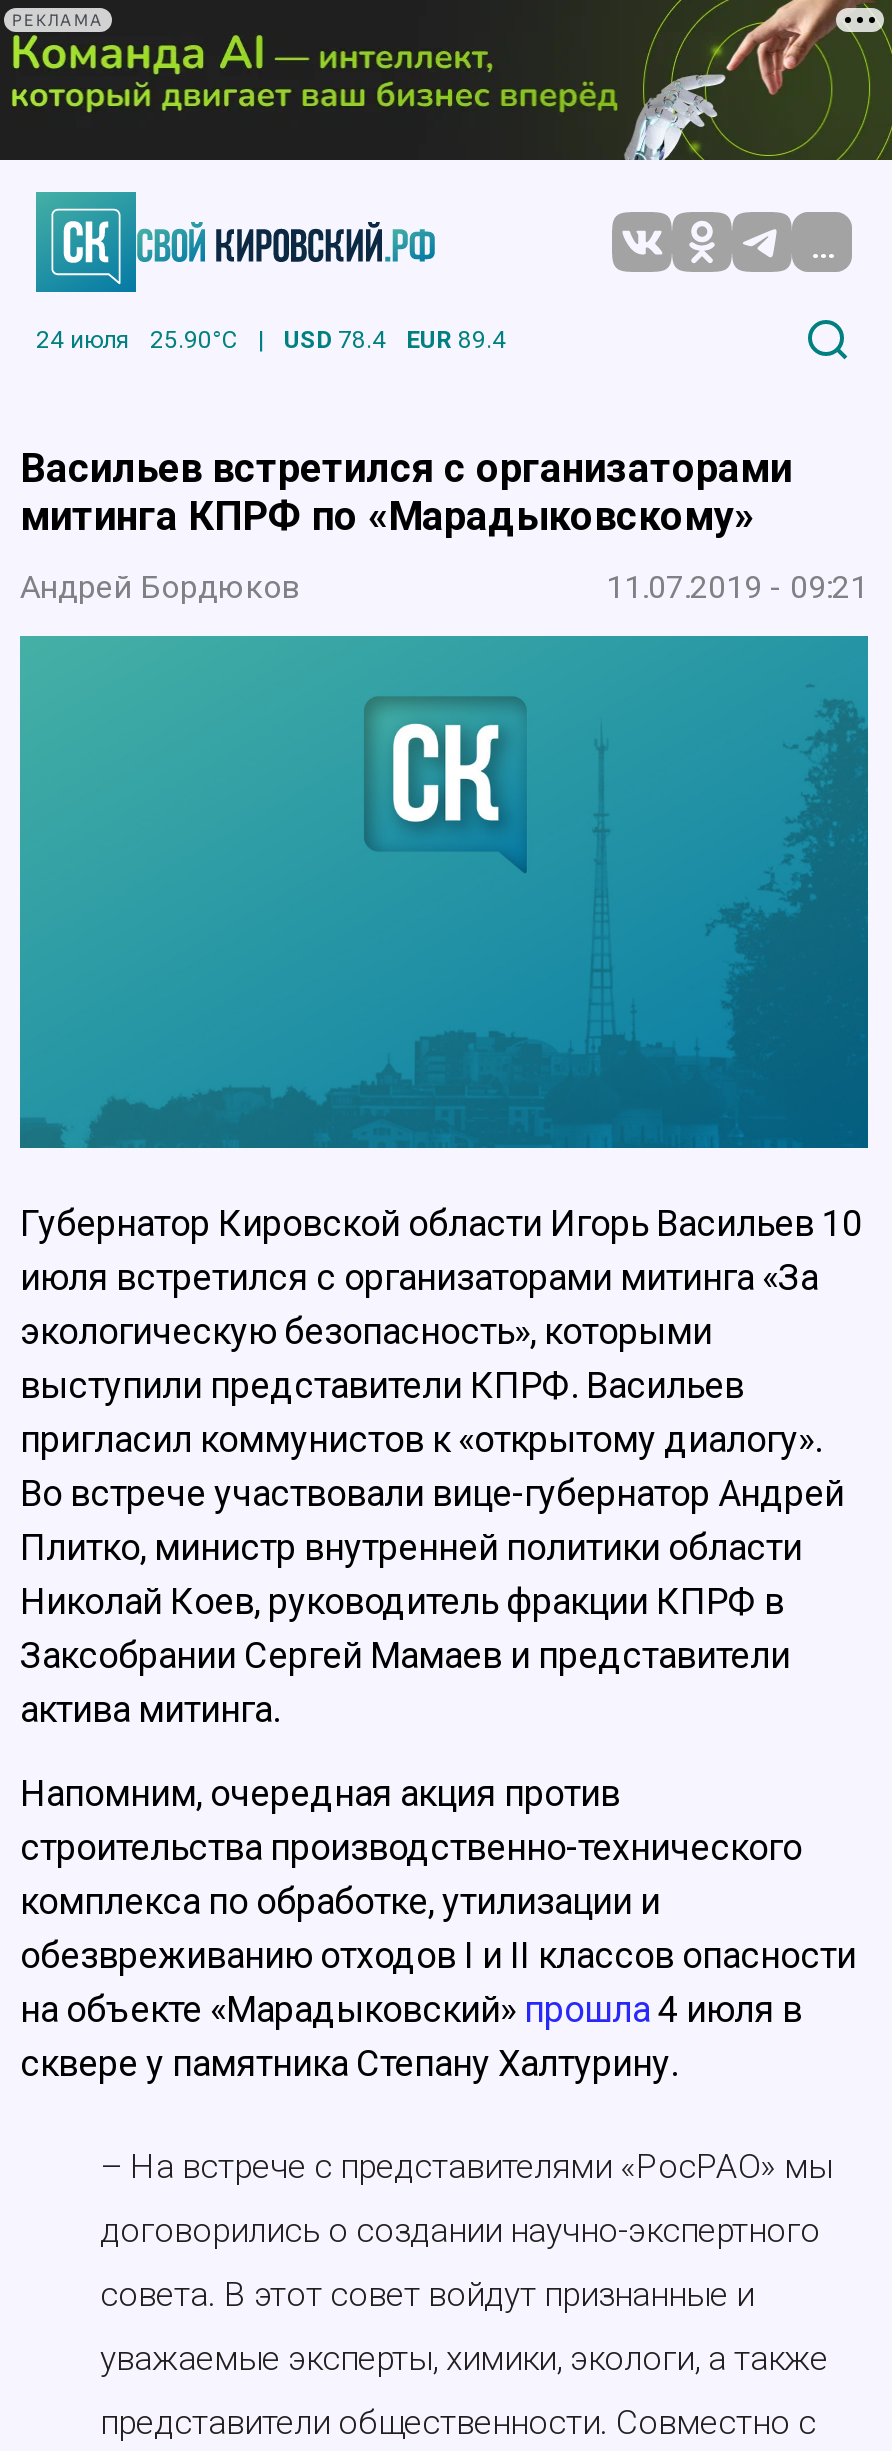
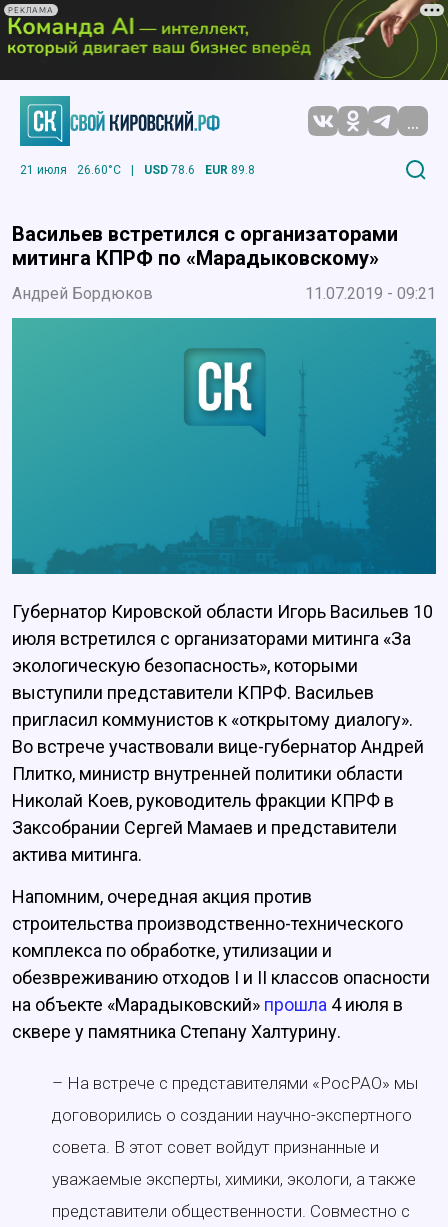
[36,325,238,353] 24 июля | 25.90°C -> [20,163,121,177] 21 июля | 26.60°C
[284,325,386,353] USD 78.4 -> [144,163,195,177] USD 78.6
[406,325,506,353] EUR 89.4 -> [205,163,255,177] EUR 89.8

